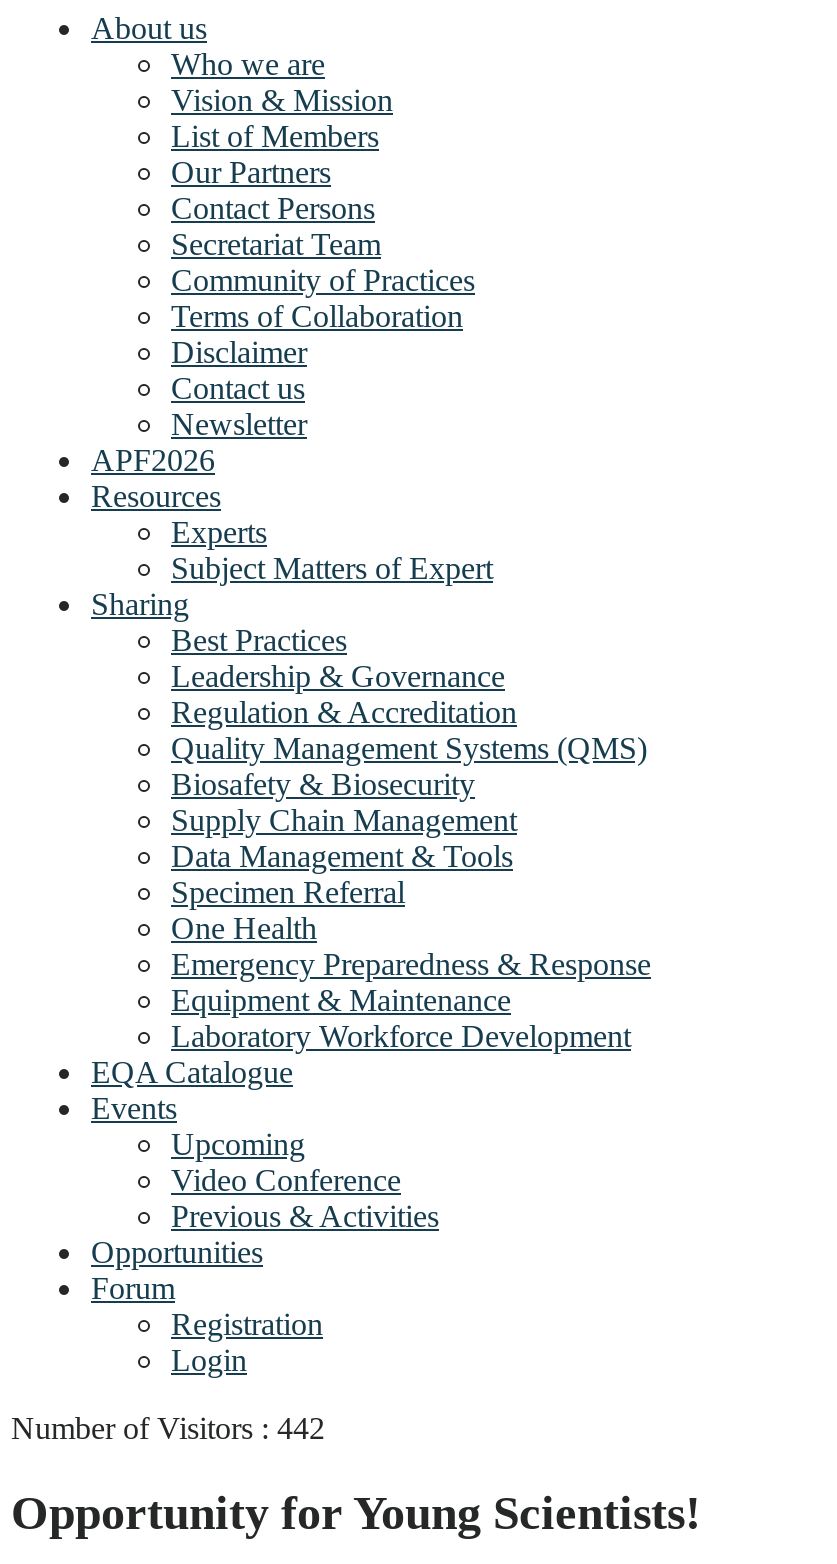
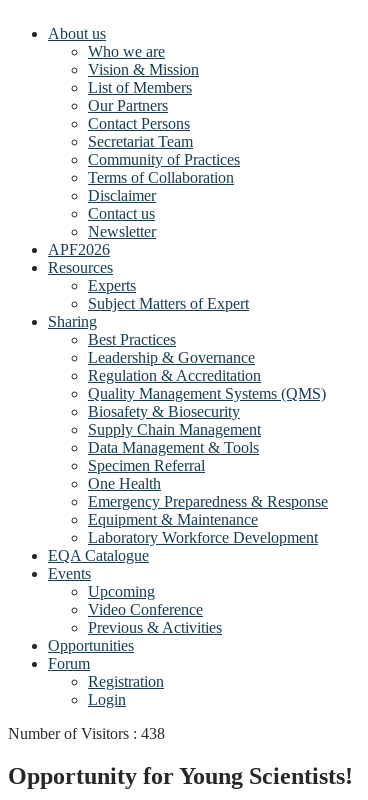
[11,1411,325,1445] Number of Visitors : 442 -> [8,725,165,742] Number of Visitors : 438

